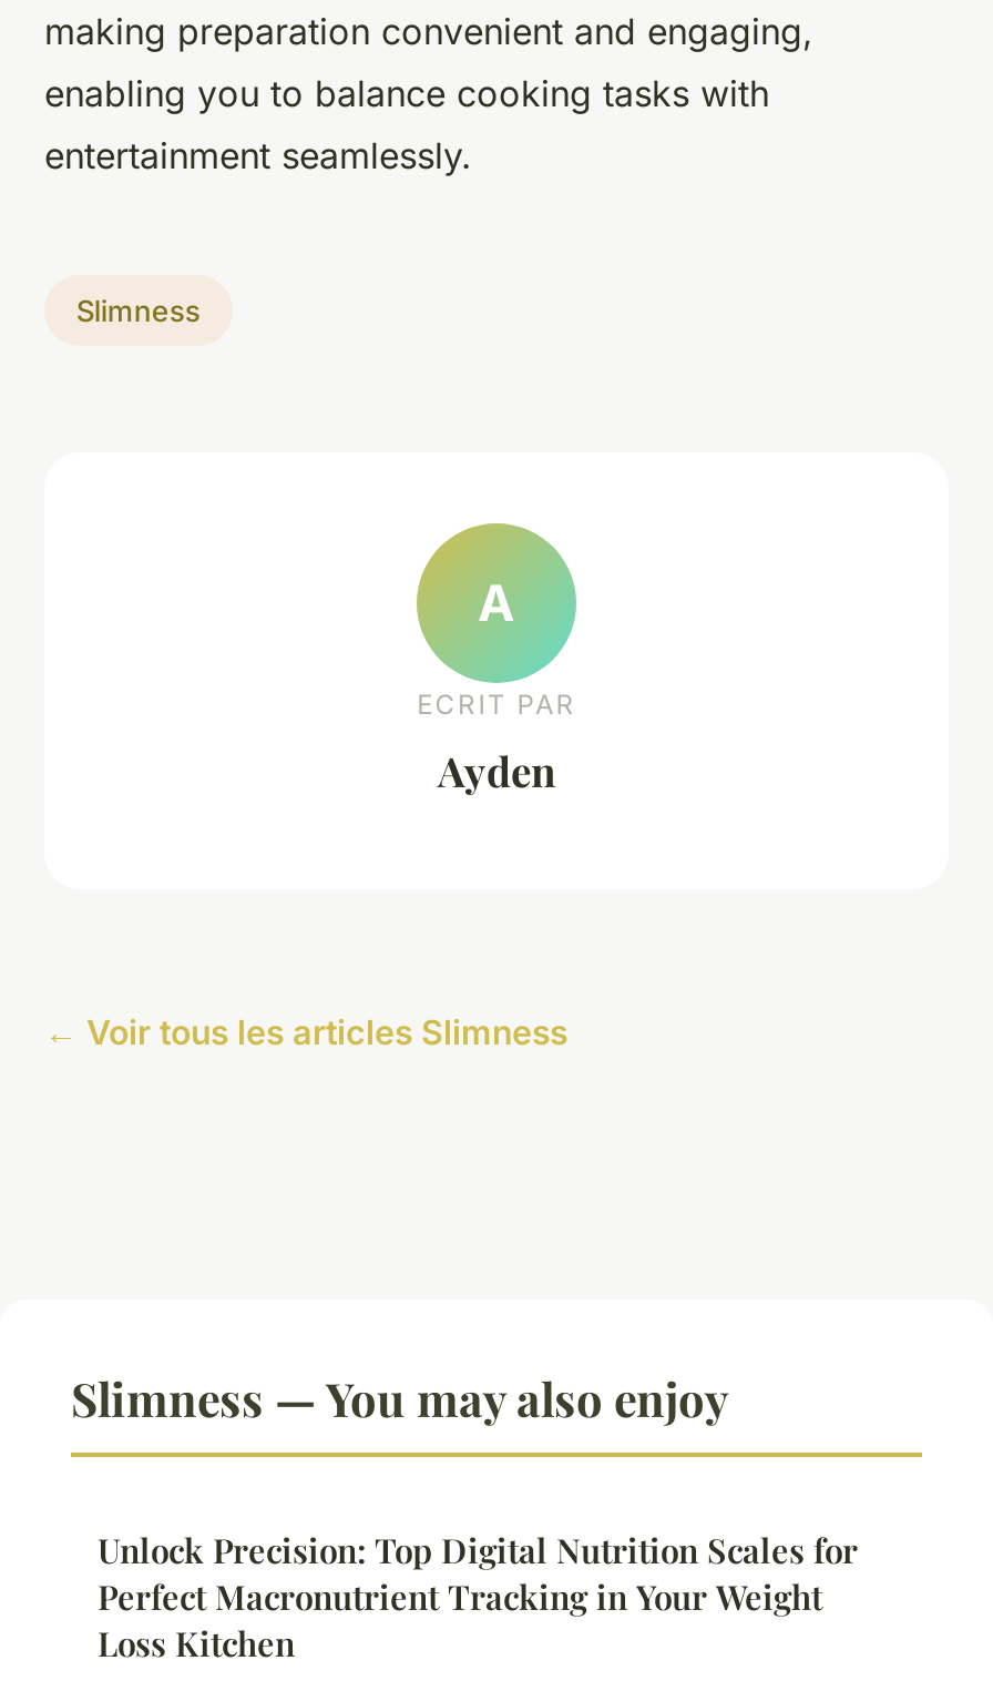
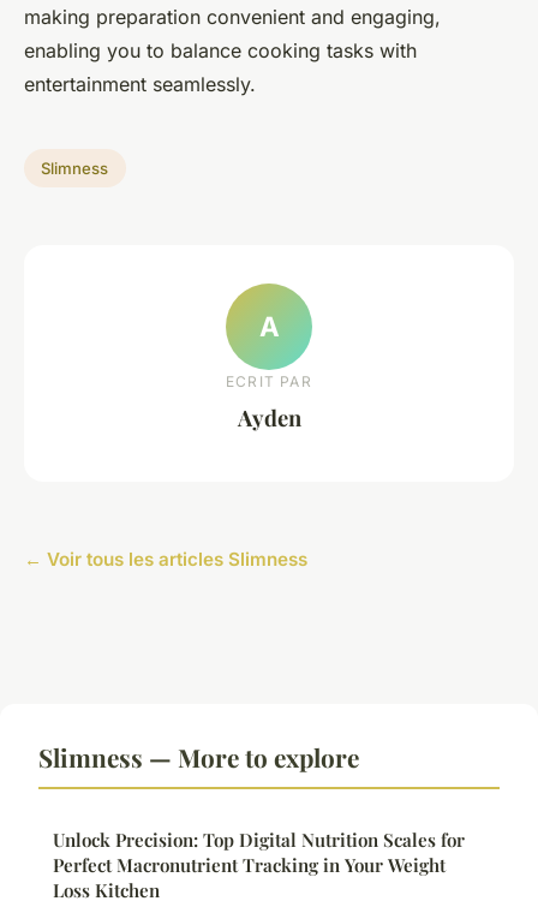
[71,1366,729,1428] Slimness — You may also enjoy -> [38,740,359,774] Slimness — More to explore

